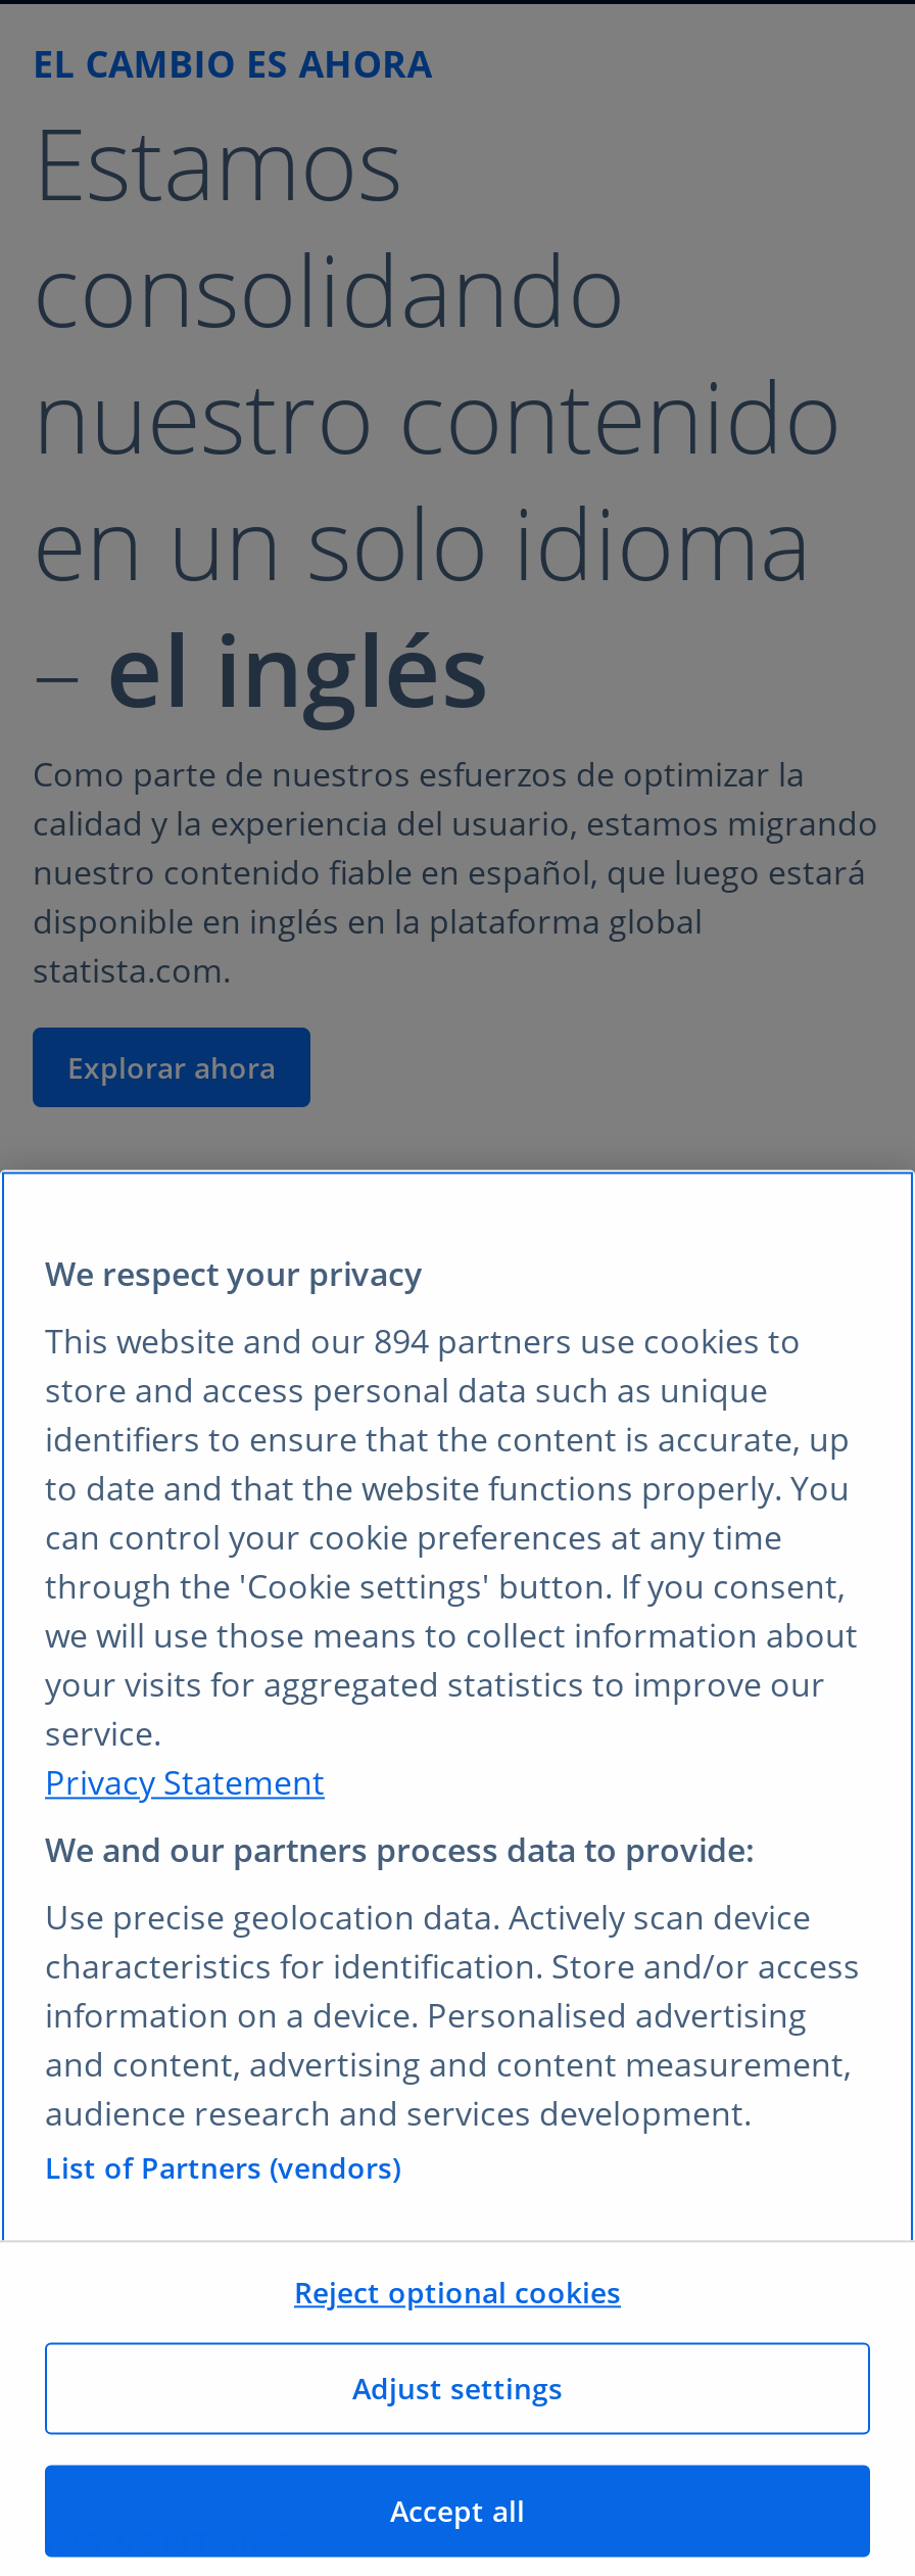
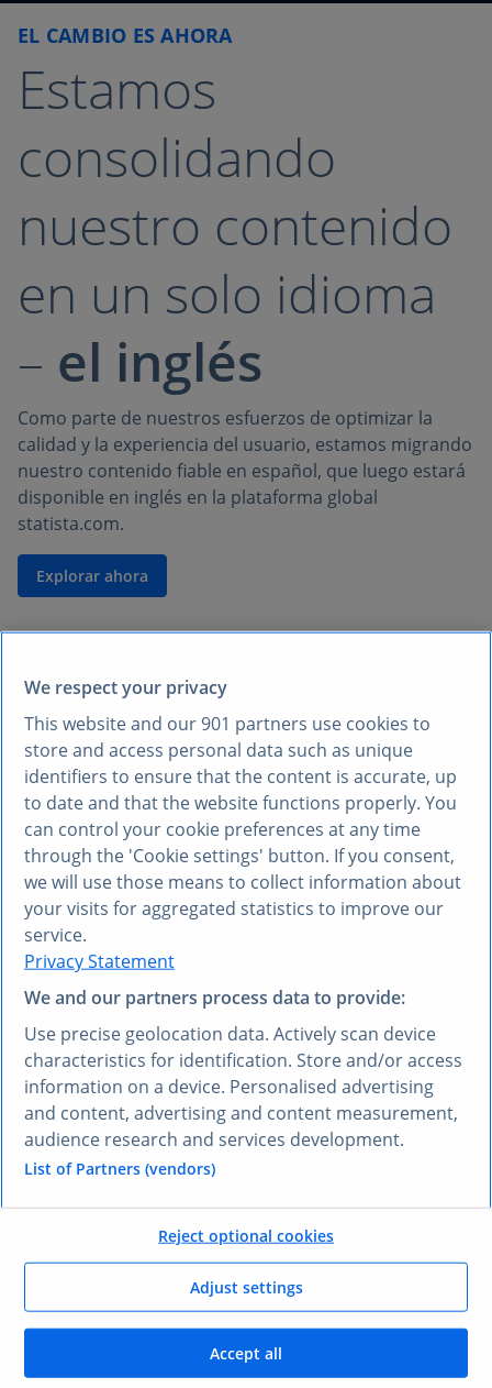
[45,1319,801,1364] This website and our 894 partners use cookies to -> [24,711,431,735] This website and our 901 partners use cookies to

